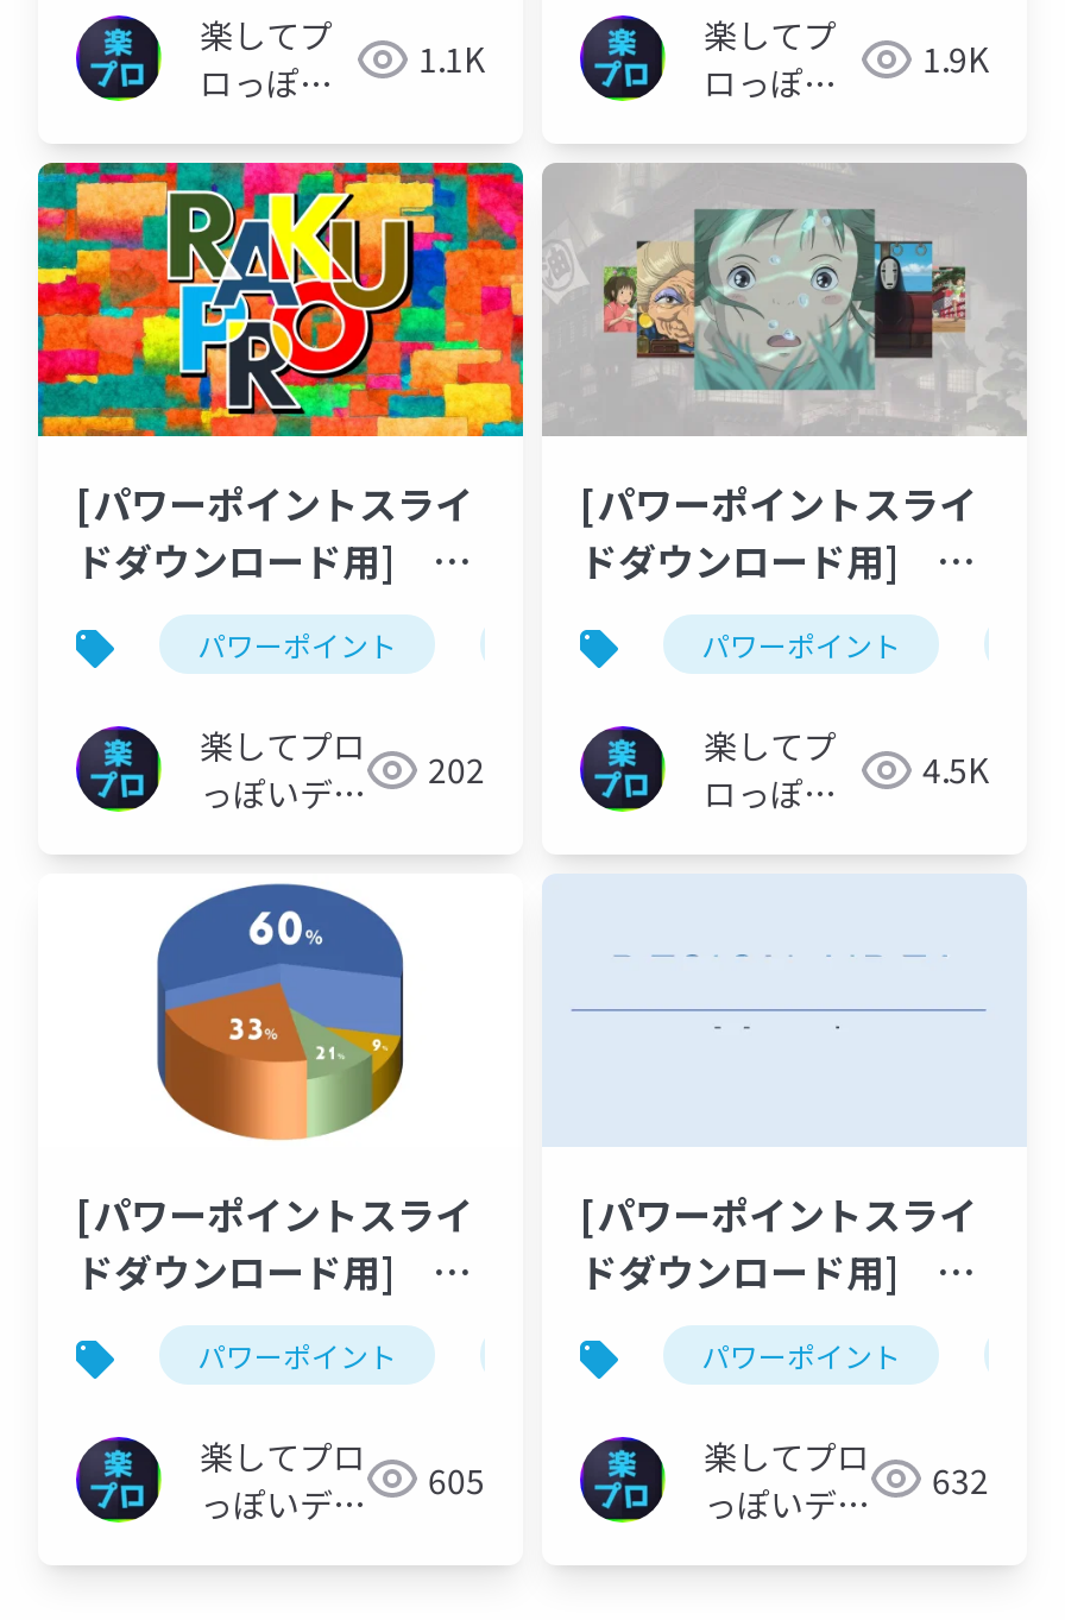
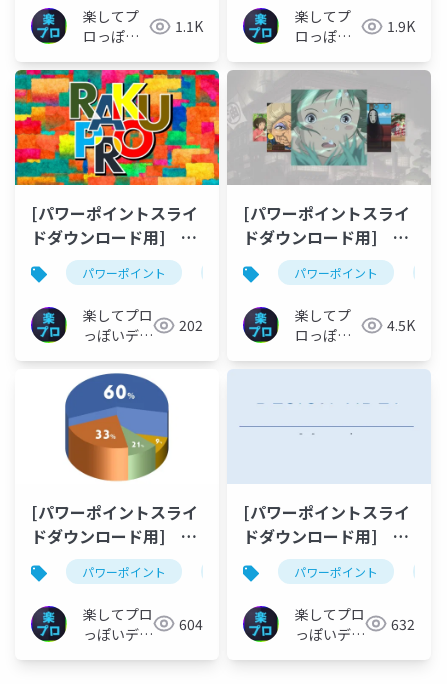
[428,1456,485,1503] 605 -> [179,614,203,634] 604

